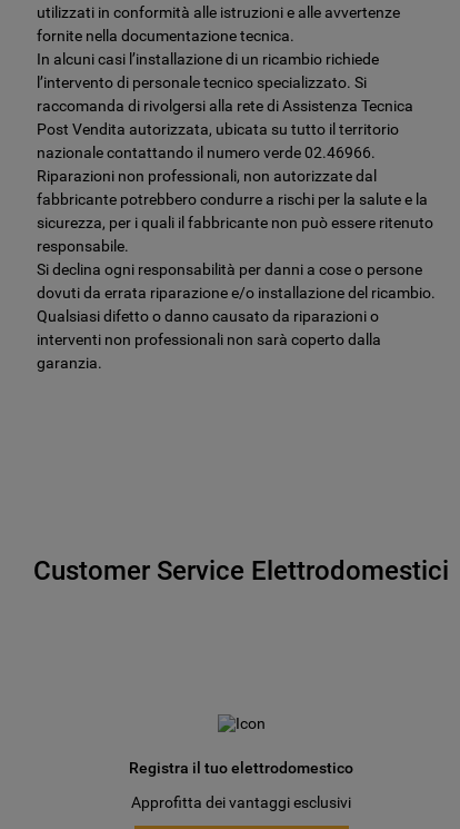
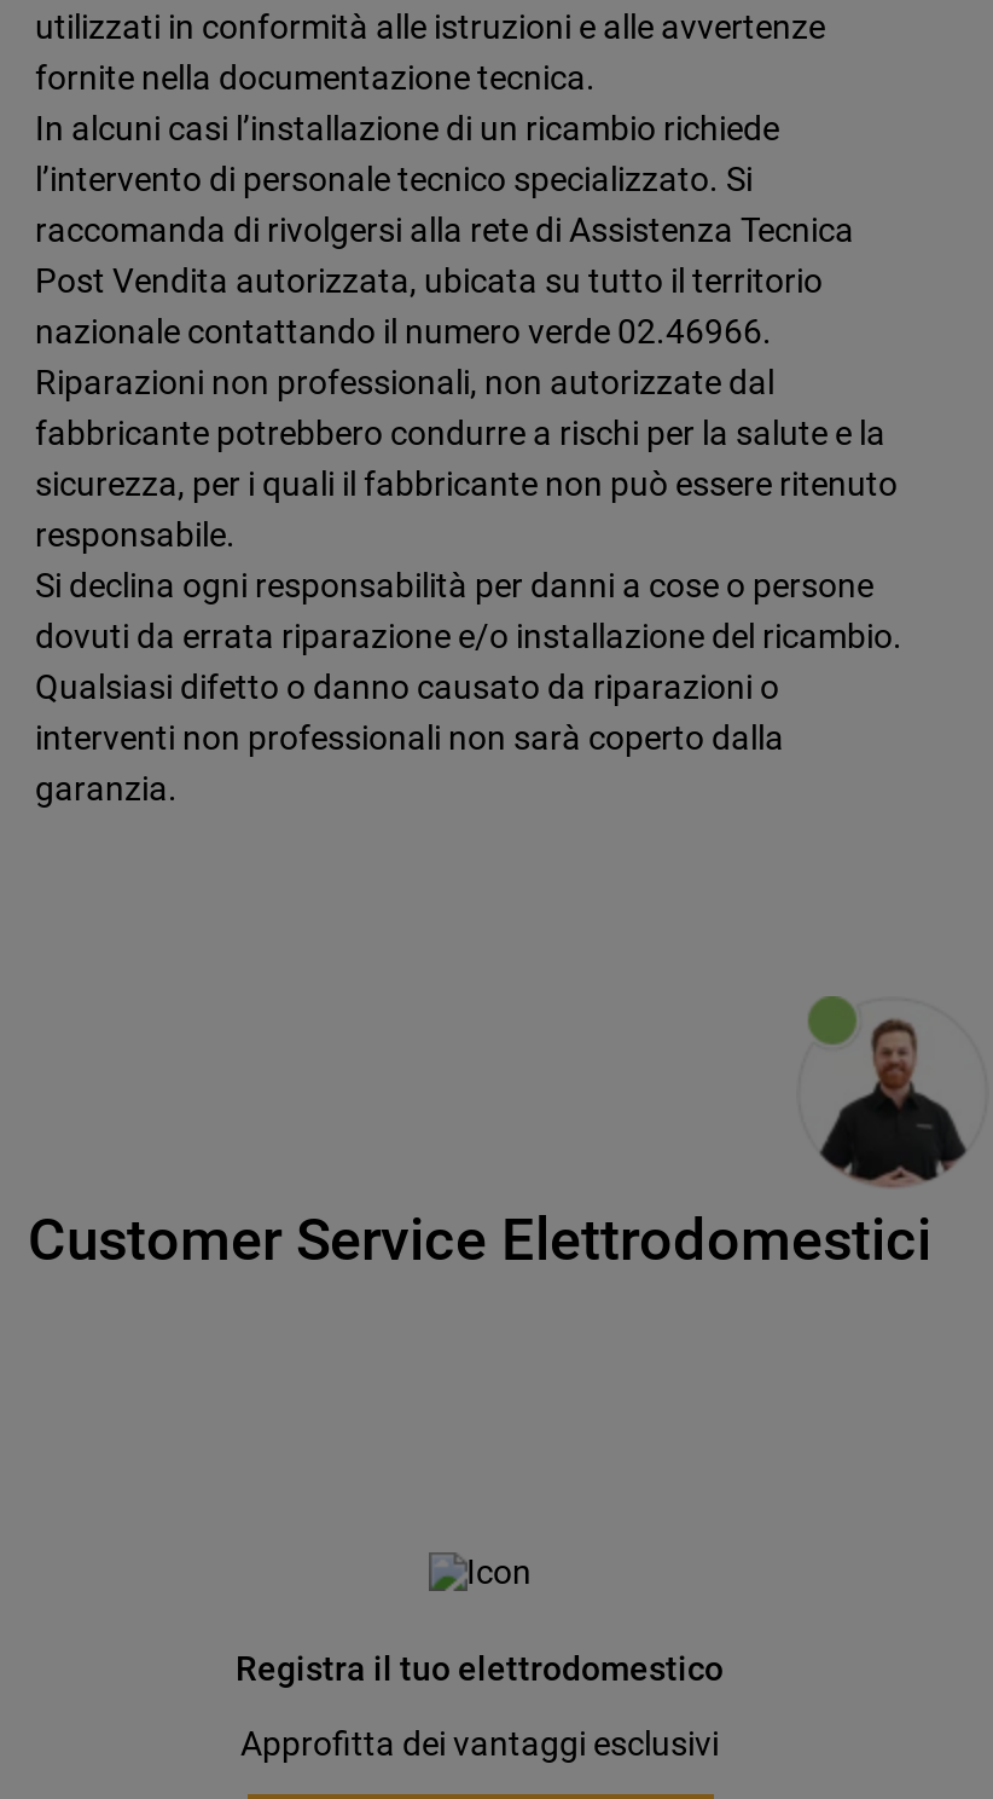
none -> [806,994,970,1190] [image]

